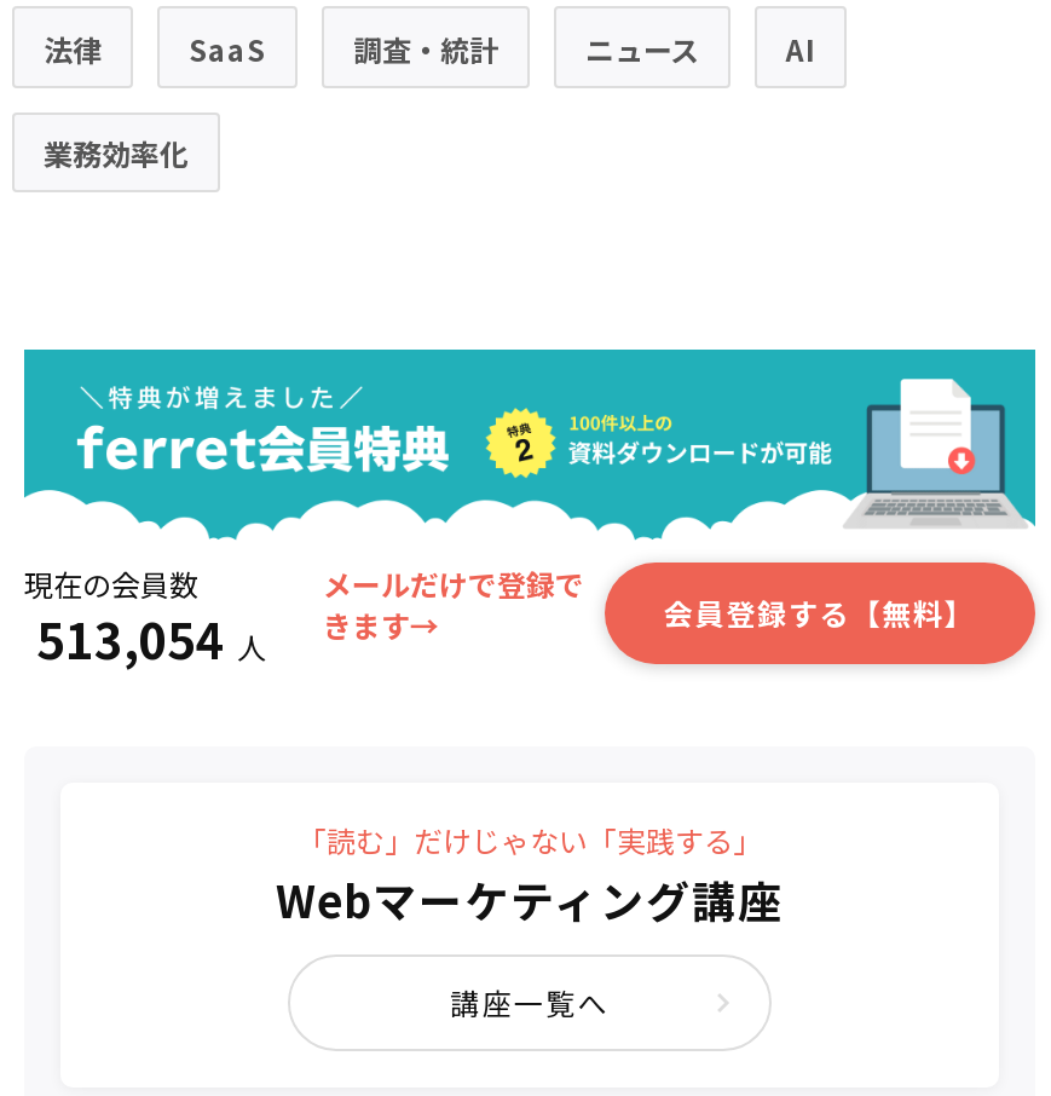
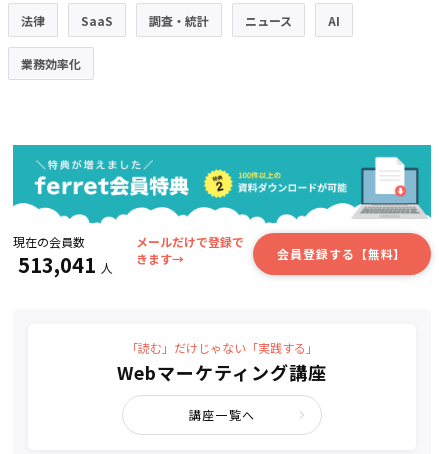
[36,603,266,674] 513,054 人 -> [18,250,113,279] 513,041 人

